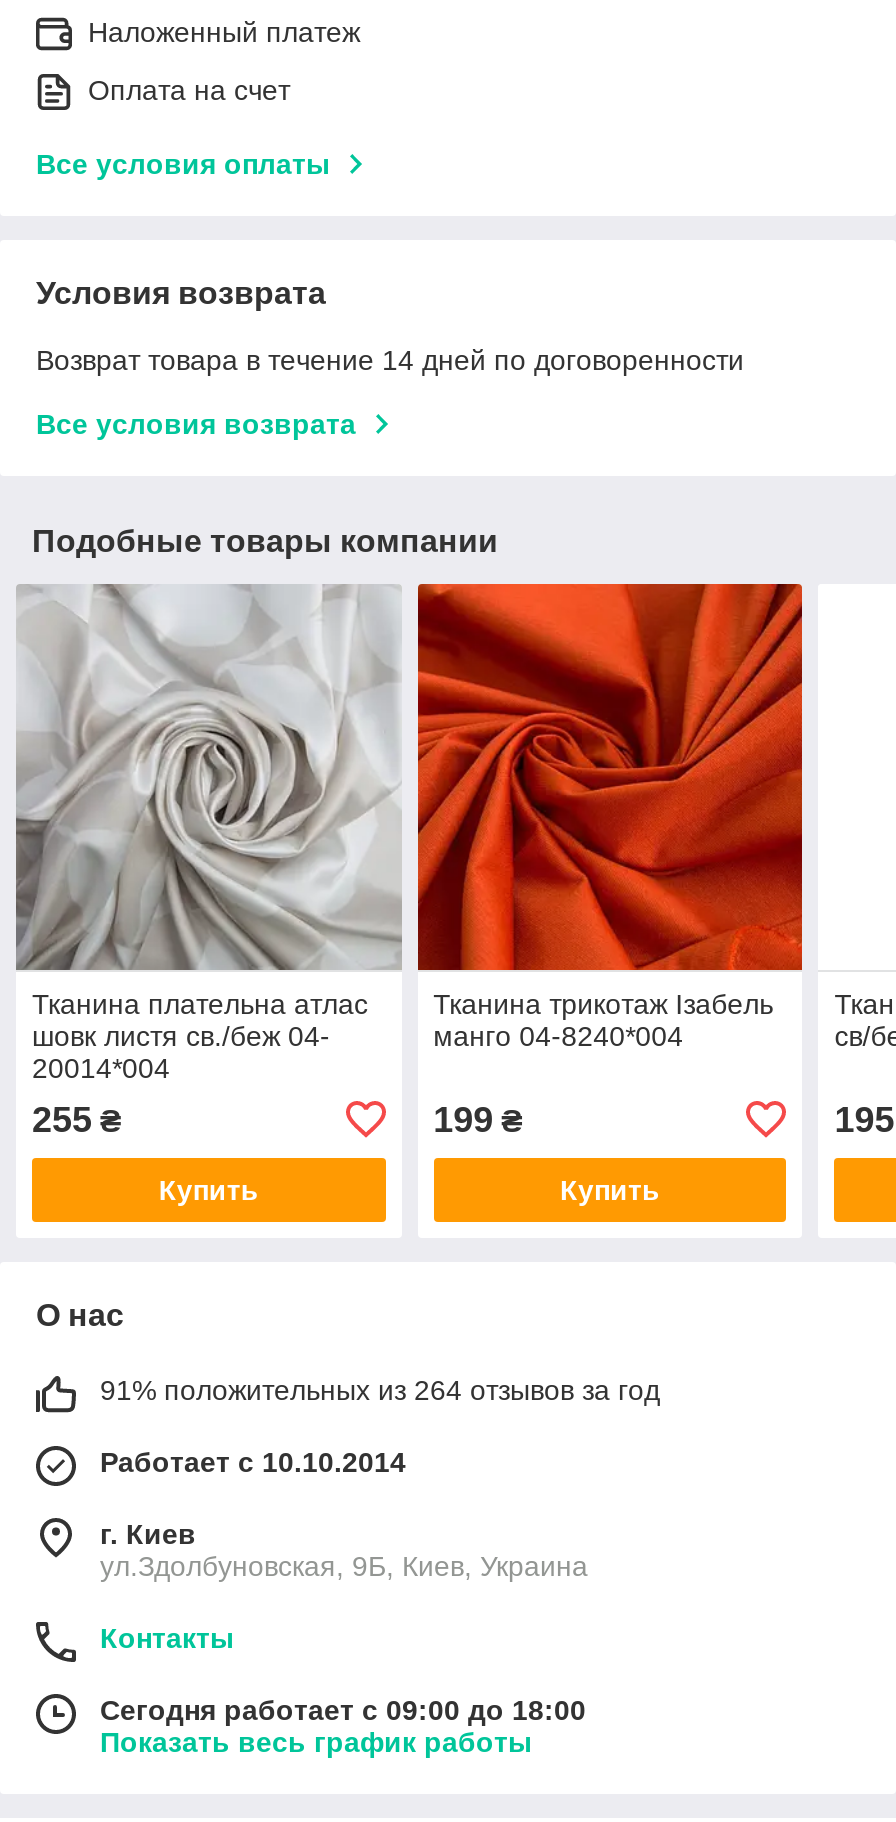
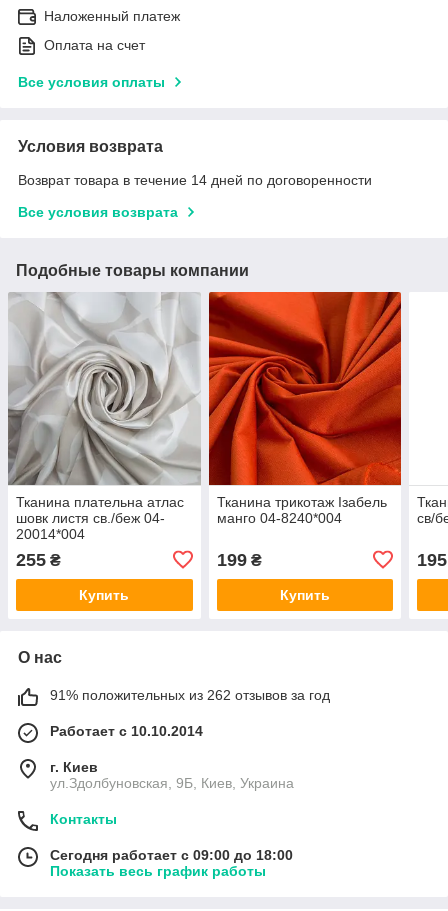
[100,1374,660,1406] 91% положительных из 264 отзывов за год -> [50,687,330,703] 91% положительных из 262 отзывов за год

